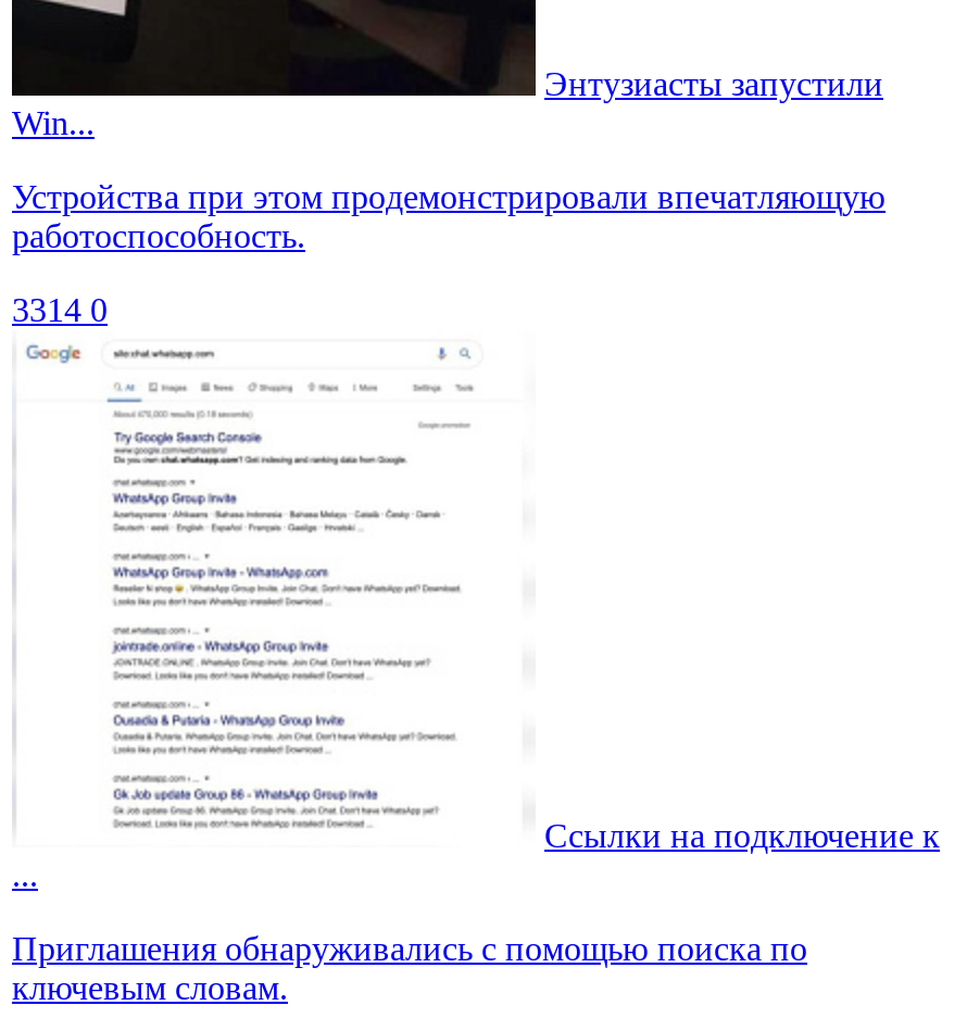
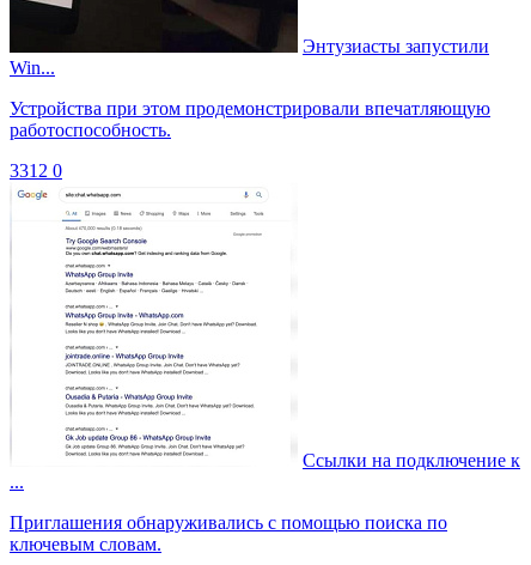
[12,291,108,328] 3314 0 -> [10,160,62,181] 3312 0

